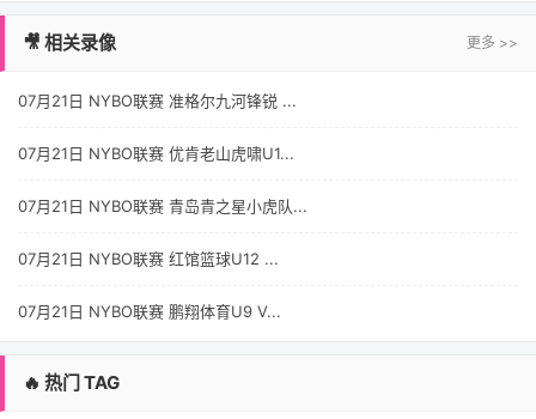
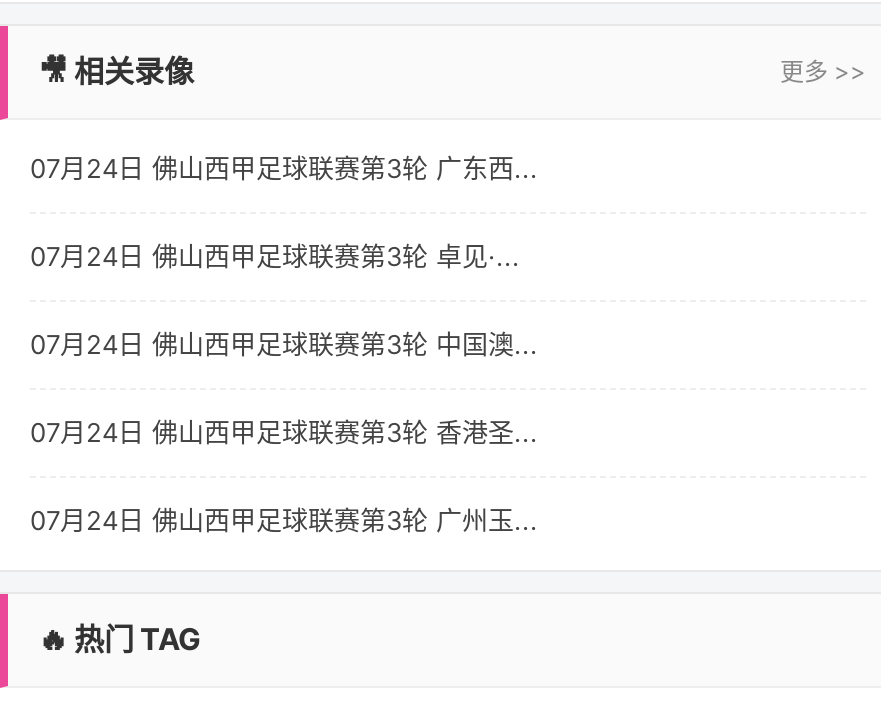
[18,91,297,110] 07月21日 NYBO联赛 准格尔九河锋锐 ... -> [30,152,538,184] 07月24日 佛山西甲足球联赛第3轮 广东西...
[18,144,294,163] 07月21日 NYBO联赛 优肯老山虎啸U1... -> [30,240,520,272] 07月24日 佛山西甲足球联赛第3轮 卓见·...
[18,196,307,215] 07月21日 NYBO联赛 青岛青之星小虎队... -> [30,328,538,360] 07月24日 佛山西甲足球联赛第3轮 中国澳...
[18,249,279,268] 07月21日 NYBO联赛 红馆篮球U12 ... -> [30,416,538,448] 07月24日 佛山西甲足球联赛第3轮 香港圣...
[18,302,281,321] 07月21日 NYBO联赛 鹏翔体育U9 V... -> [30,504,538,536] 07月24日 佛山西甲足球联赛第3轮 广州玉...

